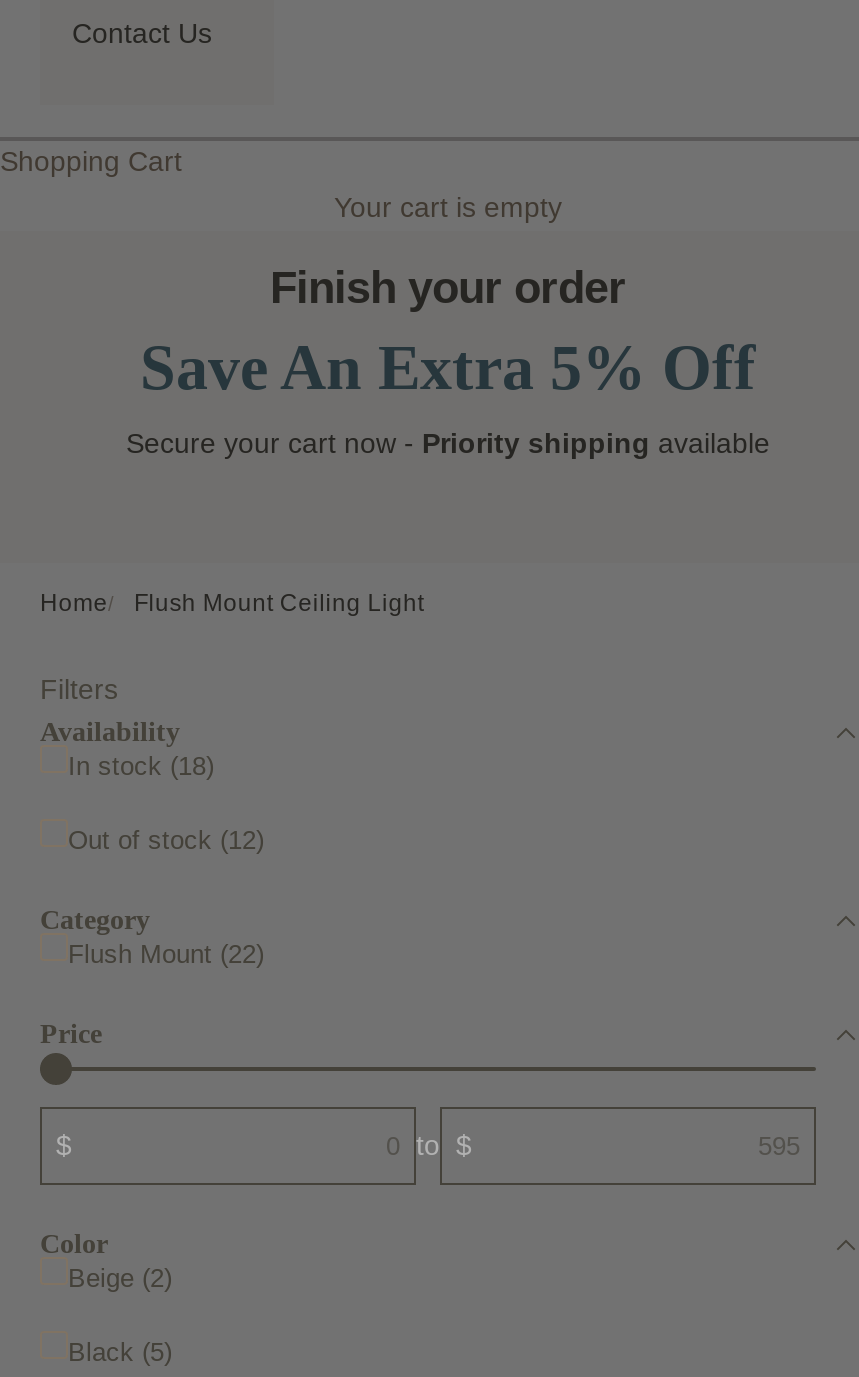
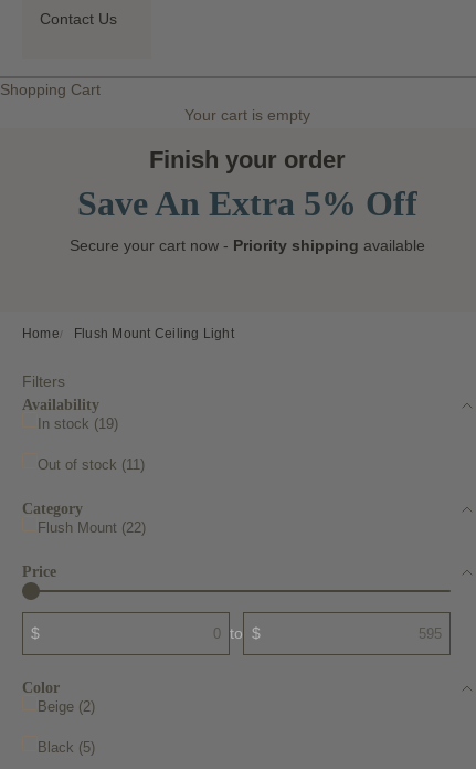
[68,751,214,781] In stock (18) -> [38,415,118,432] In stock (19)
[68,825,264,855] Out of stock (12) -> [38,456,145,473] Out of stock (11)

